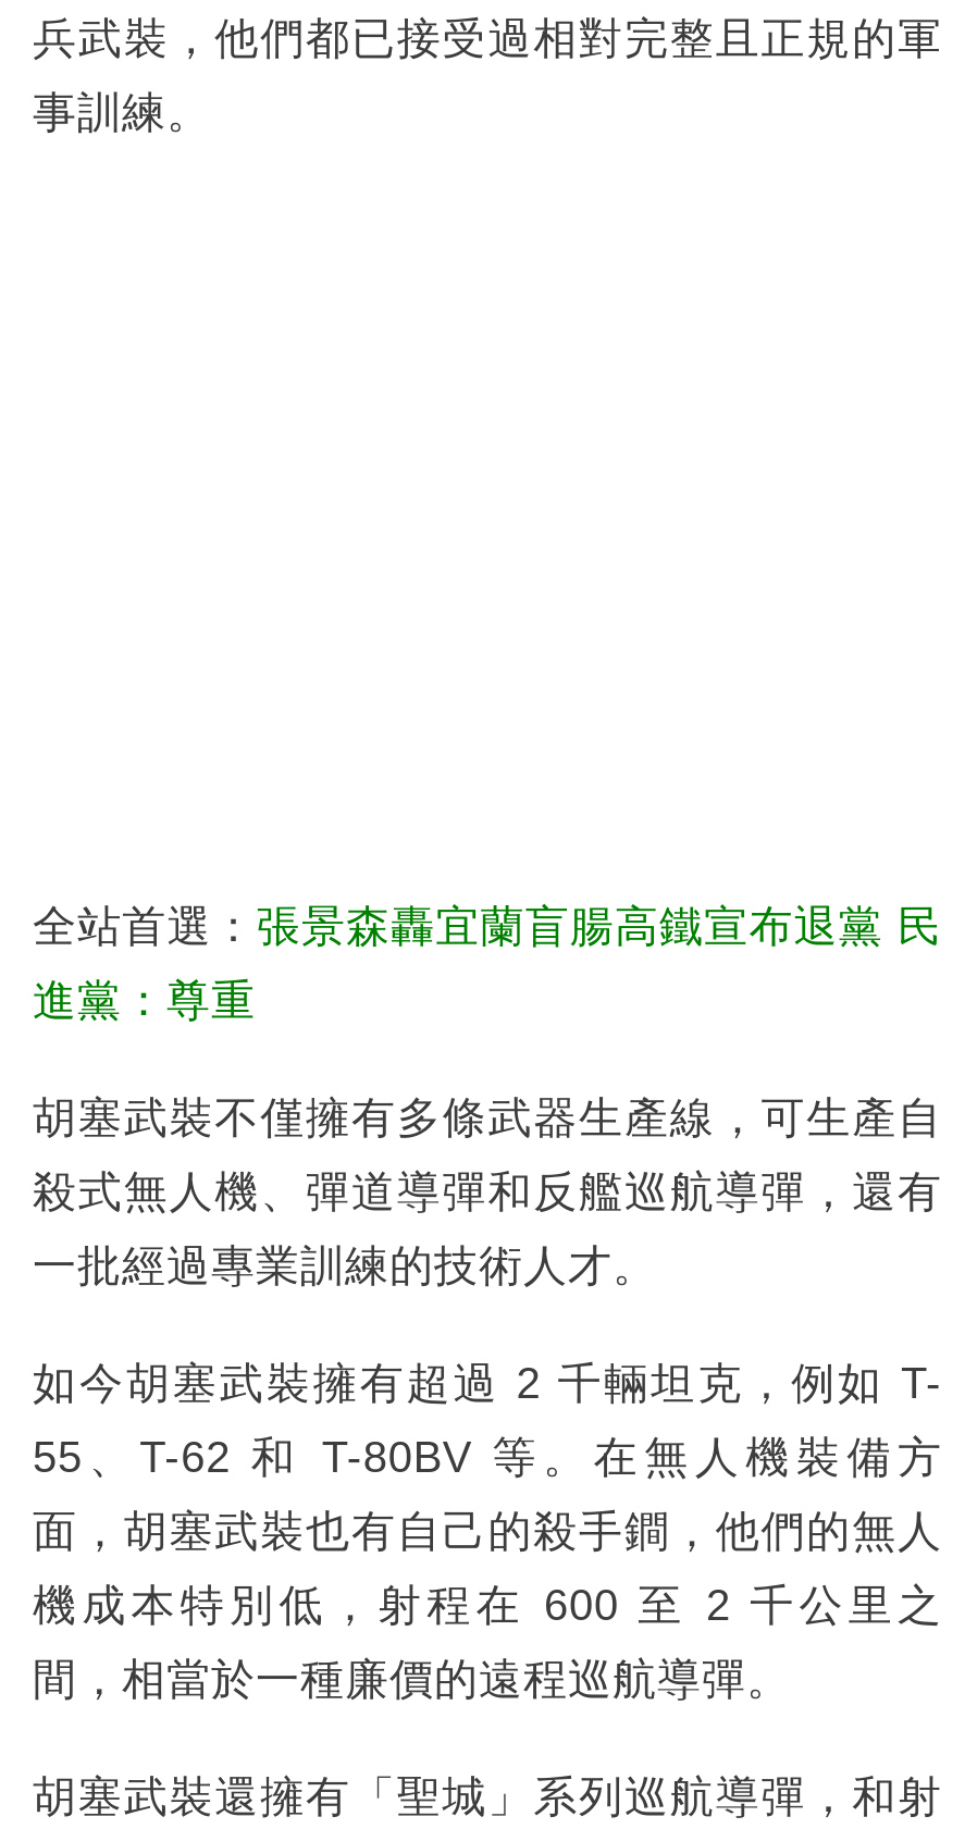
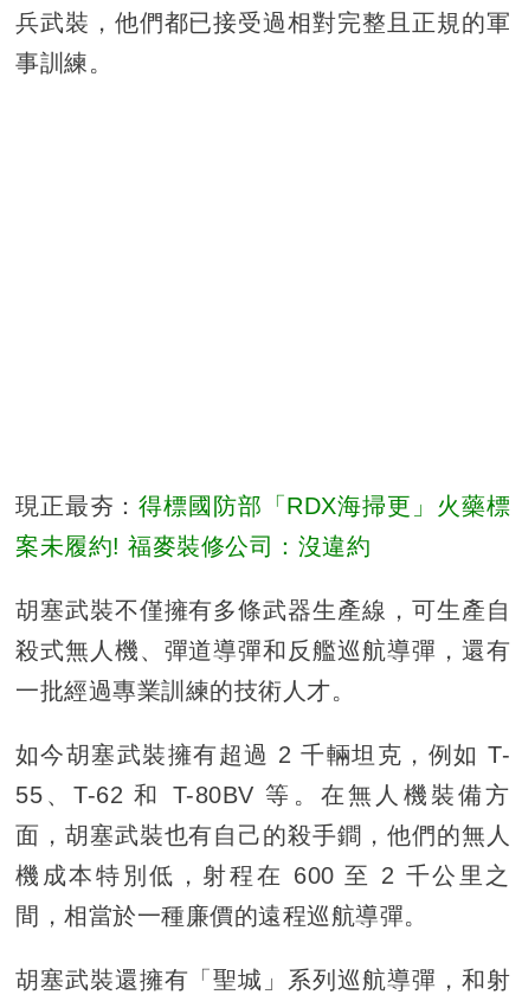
[33,901,942,949] 全站首選：張景森轟宜蘭盲腸高鐵宣布退黨 民 -> [15,492,510,519] 現正最夯：得標國防部「RDX海掃更」火藥標
[33,975,256,1023] 進黨：尊重 -> [15,533,370,559] 案未履約! 福麥裝修公司：沒違約

